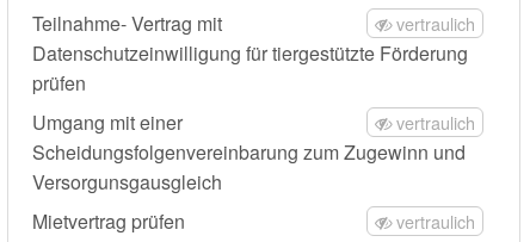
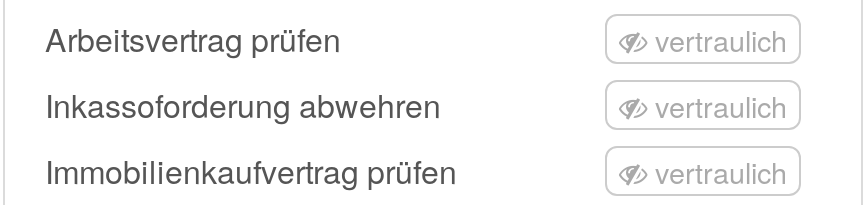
[32,9,468,96] Teilnahme- Vertrag mit | Datenschutzeinwilligung für tiergestützte Förderung | prüfen -> [45,16,341,62] Arbeitsvertrag prüfen
[32,108,466,195] Umgang mit einer | Scheidungsfolgenvereinbarung zum Zugewinn und | Versorgunsgausgleich -> [45,82,441,128] Inkassoforderung abwehren
[32,207,185,235] Mietvertrag prüfen -> [45,148,457,194] Immobilienkaufvertrag prüfen

